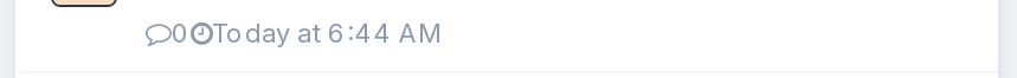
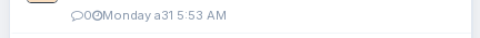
[172,17,442,50] 0 Today at 6:44 AM -> [83,8,227,23] 0 Monday a31 5:53 AM

